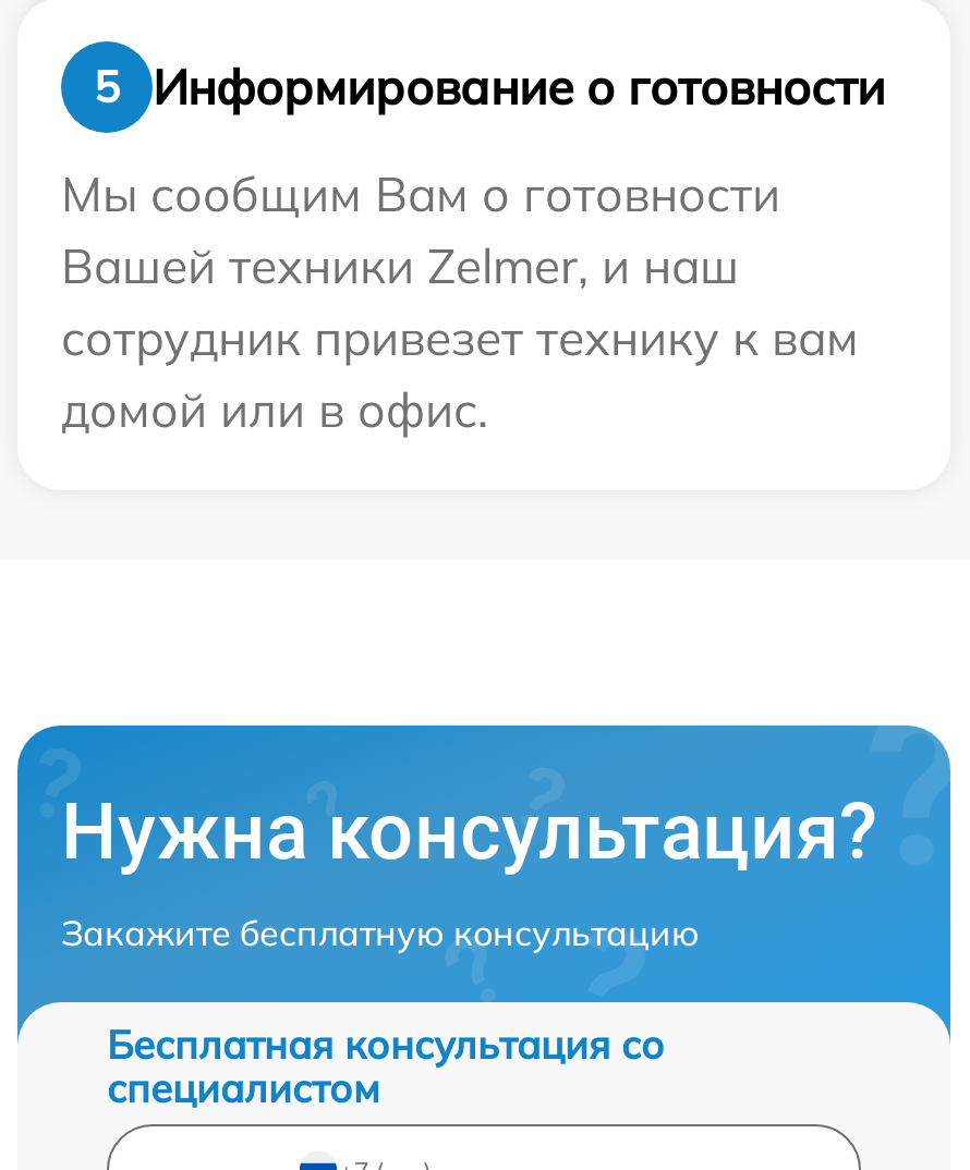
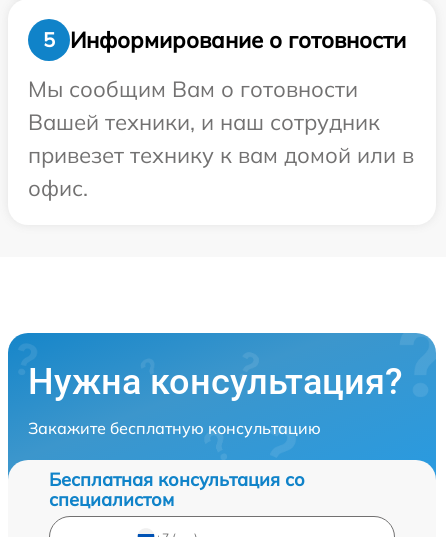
[61,236,859,440] Вашей техники Zelmer, и наш | сотрудник привезет технику к вам | домой или в офис. -> [28,108,414,202] Вашей техники, и наш сотрудник | привезет технику к вам домой или в | офис.

